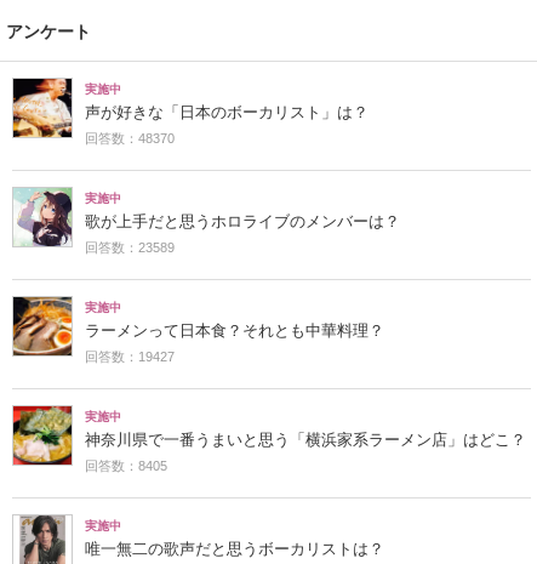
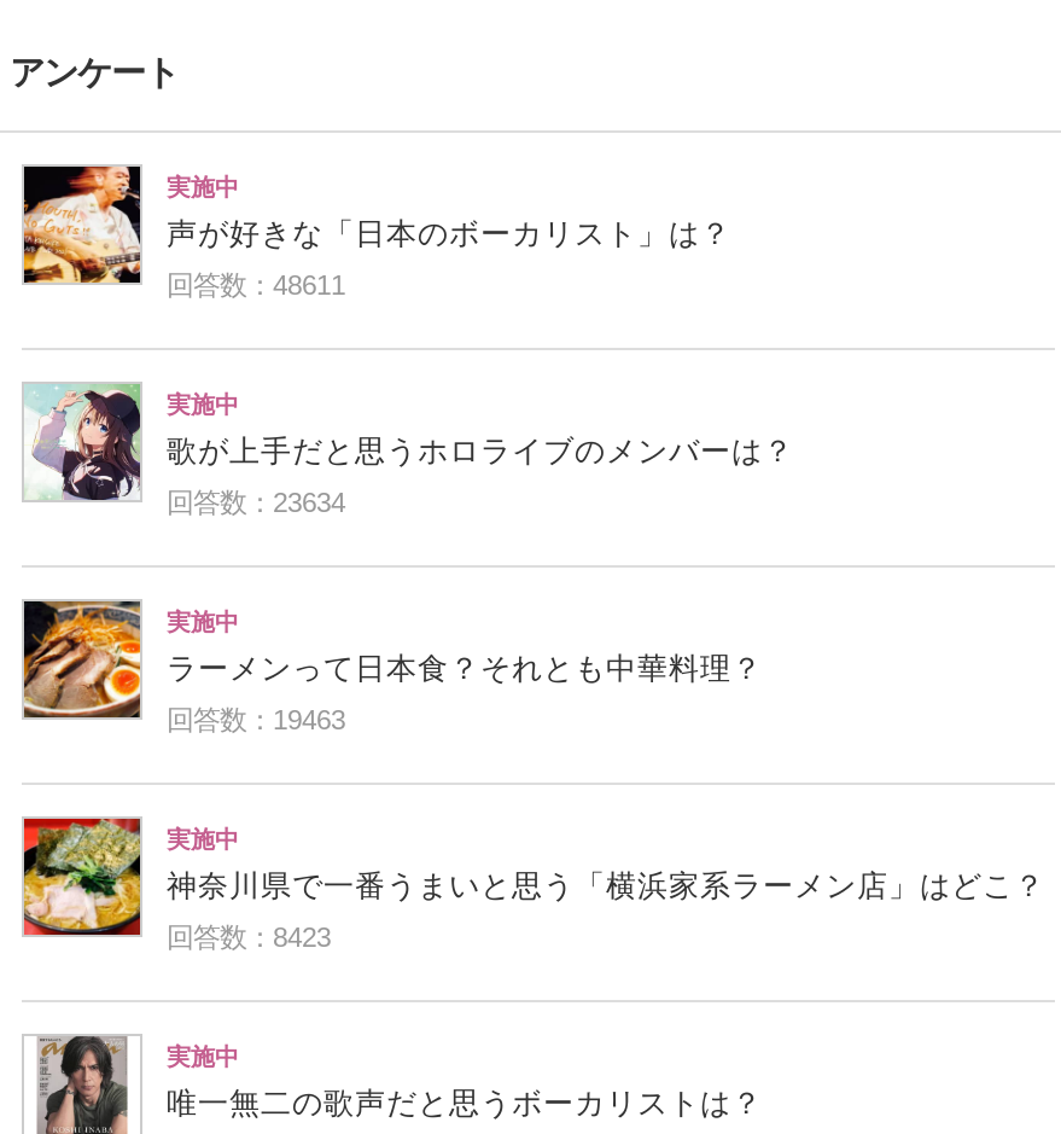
[85,131,175,145] 回答数：48370 -> [167,271,345,300] 回答数：48611
[85,240,175,255] 回答数：23589 -> [167,489,345,518] 回答数：23634
[85,349,175,364] 回答数：19427 -> [167,706,345,735] 回答数：19463
[85,458,167,473] 回答数：8405 -> [167,924,331,953] 回答数：8423

